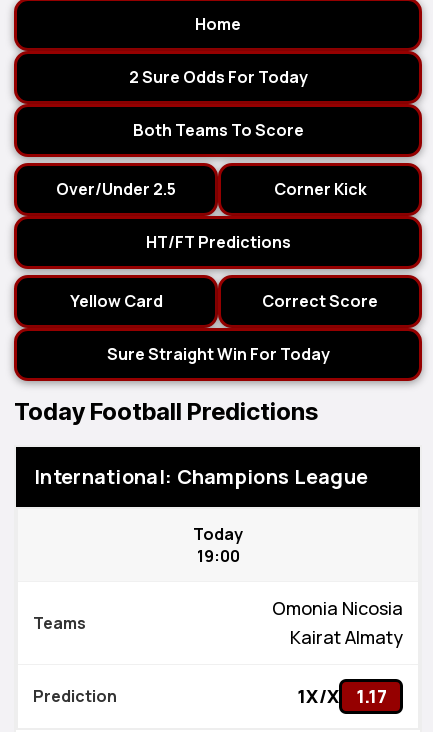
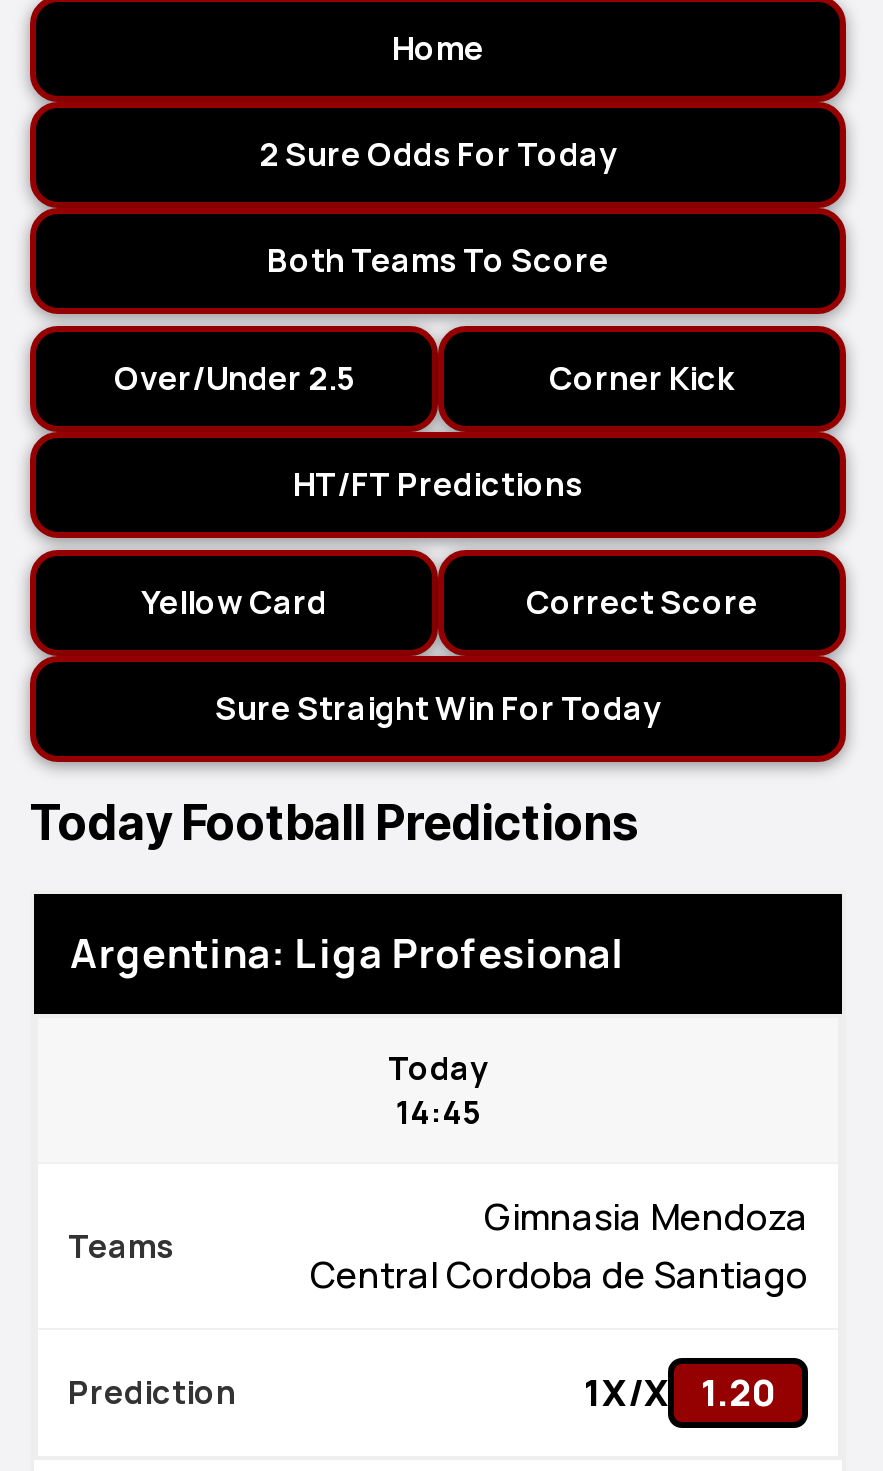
[34,463,368,490] International: Champions League -> [70,926,624,980] Argentina: Liga Profesional
[196,545,239,567] 19:00 -> [396,1090,480,1134] 14:45
[272,596,403,649] Omonia Nicosia | Kairat Almaty -> [310,1192,808,1298] Gimnasia Mendoza | Central Cordoba de Santiago
[297,684,386,708] 1X/X 1.17 -> [584,1369,775,1417] 1X/X 1.20

